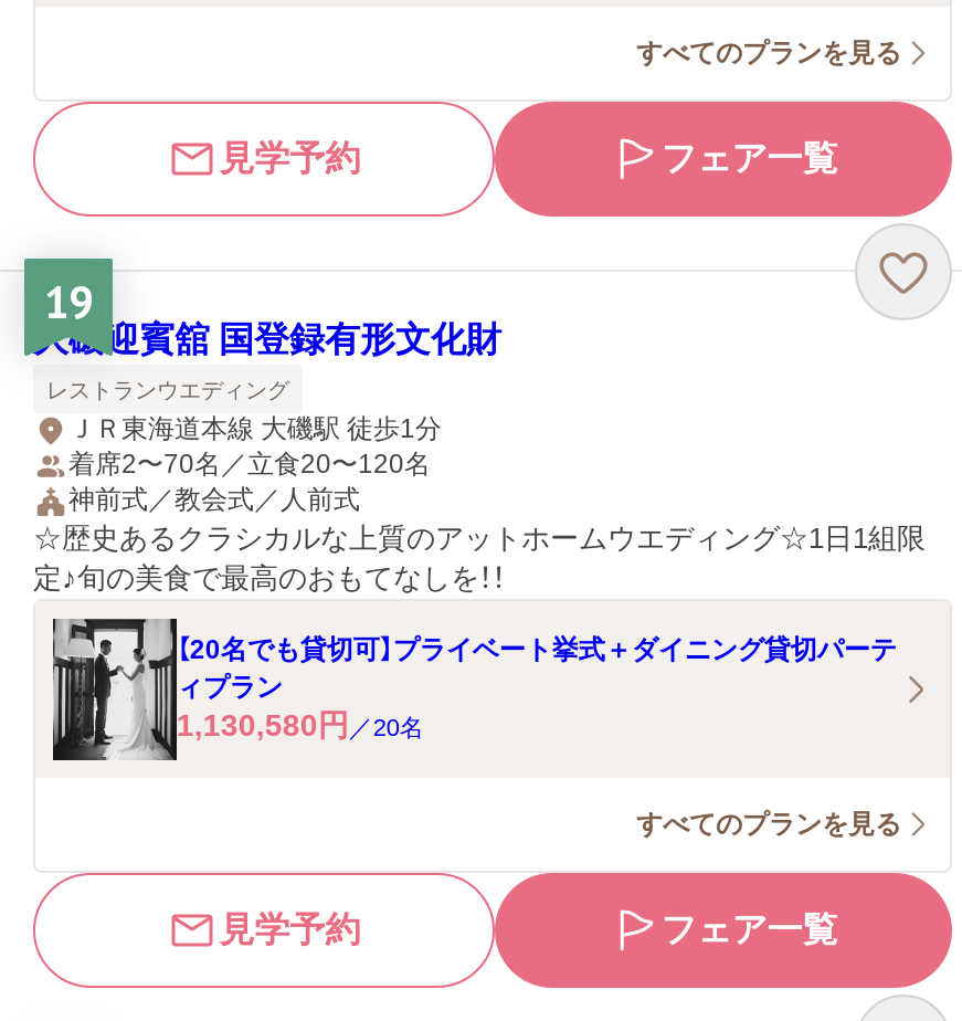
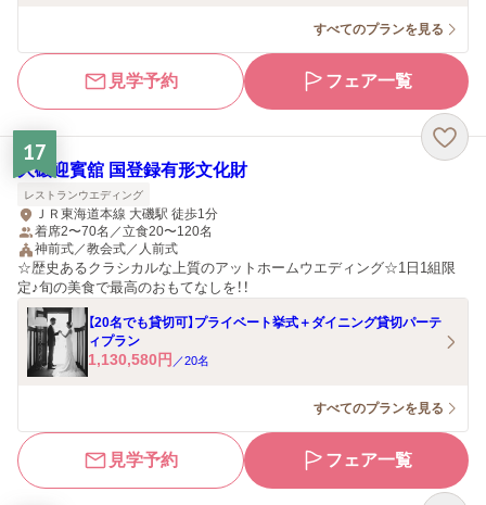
[44,274,93,331] 19 -> [23,138,47,166] 17

